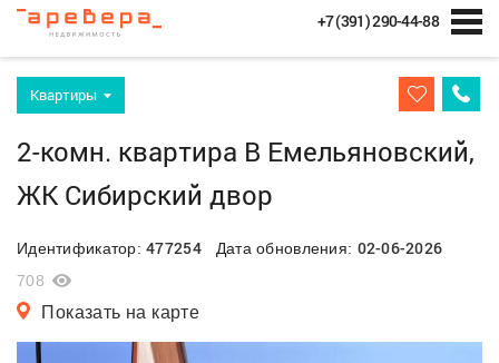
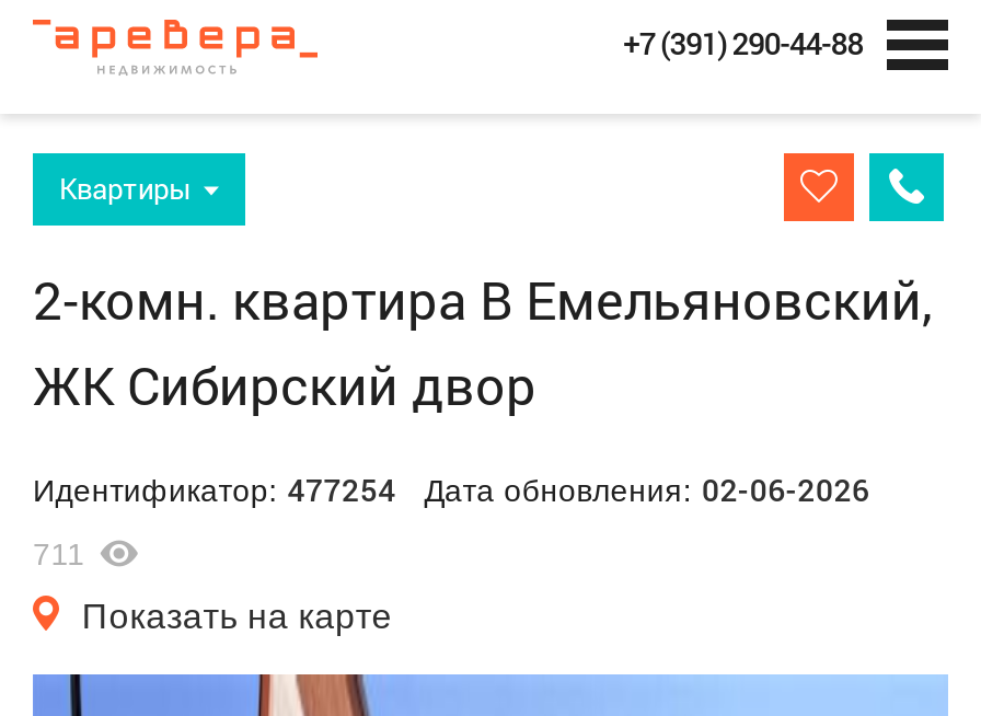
[17,272,44,290] 708 -> [33,536,85,571] 711

